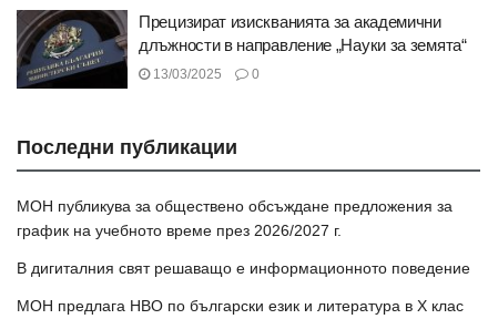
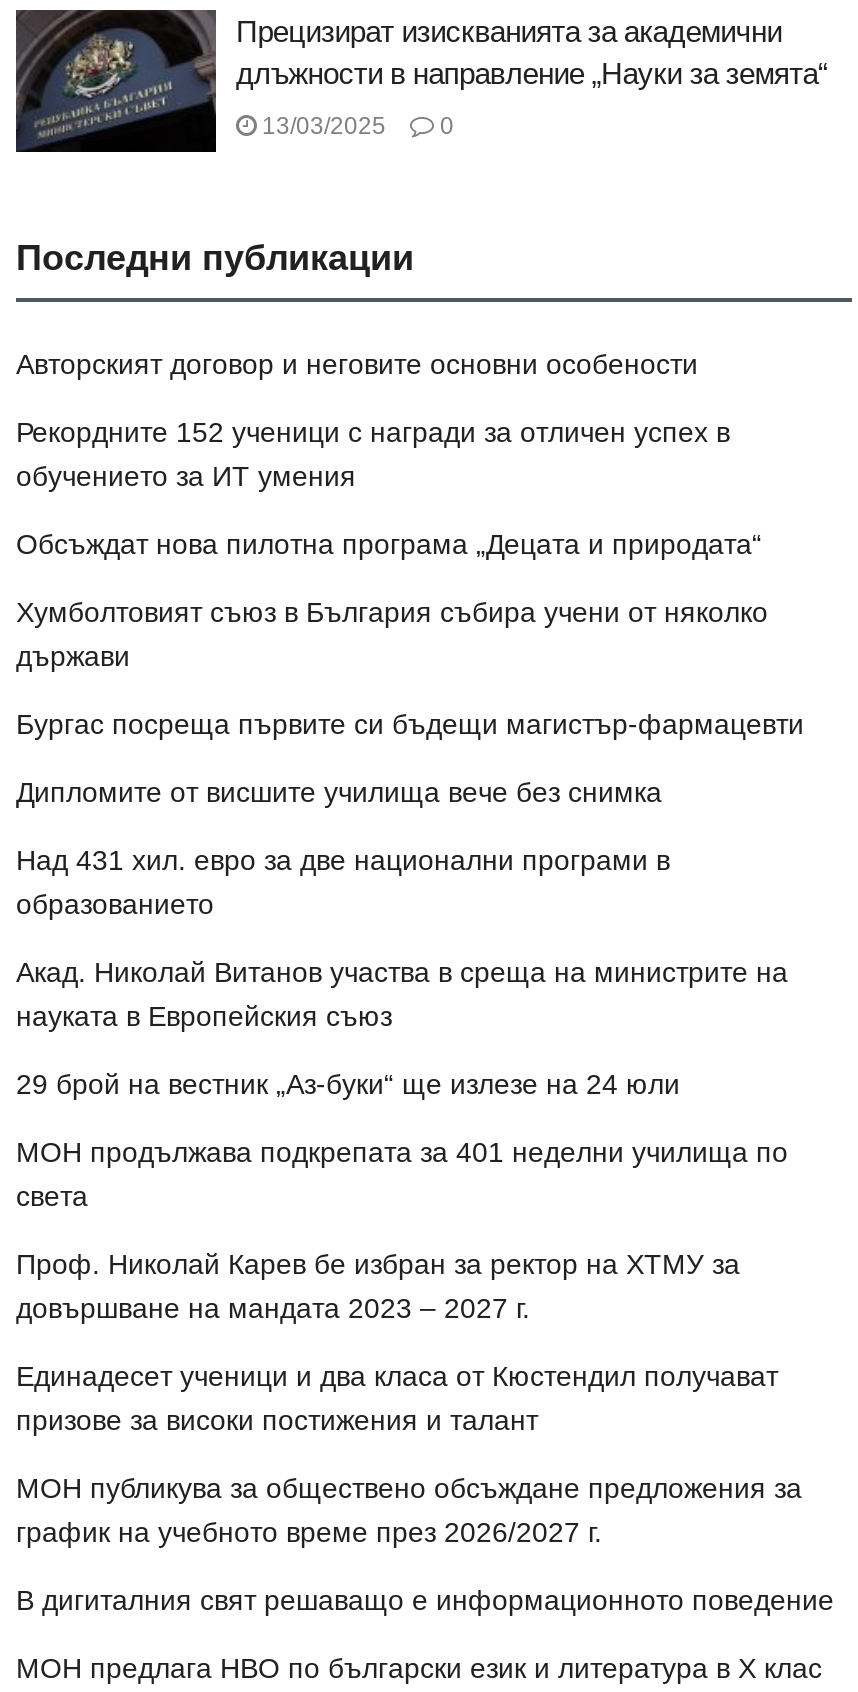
none -> [16,348,804,1436] Авторският договор и неговите основни особености | Рекордните 152 ученици с награди за отличен успех в | обучението за ИТ умения | Обсъждат нова пилотна програма „Децата и природата“ | Хумболтовият съюз в България събира учени от няколко | държави | Бургас посреща първите си бъдещи магистър-фармацевти | Дипломите от висшите училища вече без снимка | Над 431 хил. евро за две национални програми в | образованието | Акад. Николай Витанов участва в среща на министрите на | науката в Европейския съюз | 29 брой на вестник „Аз-буки“ ще излезе на 24 юли | МОН продължава подкрепата за 401 неделни училища по | света | Проф. Николай Карев бе избран за ректор на ХТМУ за | довършване на мандата 2023 – 2027 г. | Единадесет ученици и два класа от Кюстендил получават | призове за високи постижения и талант

